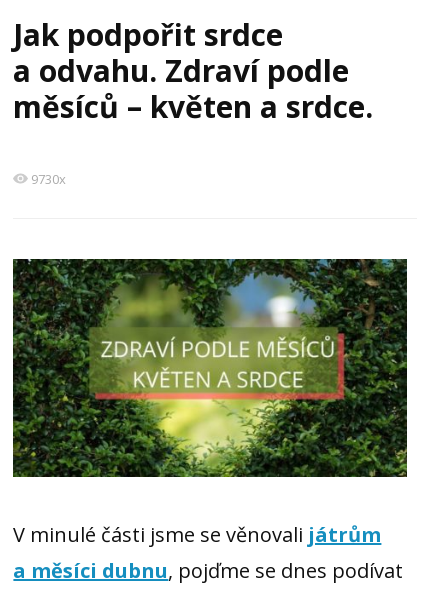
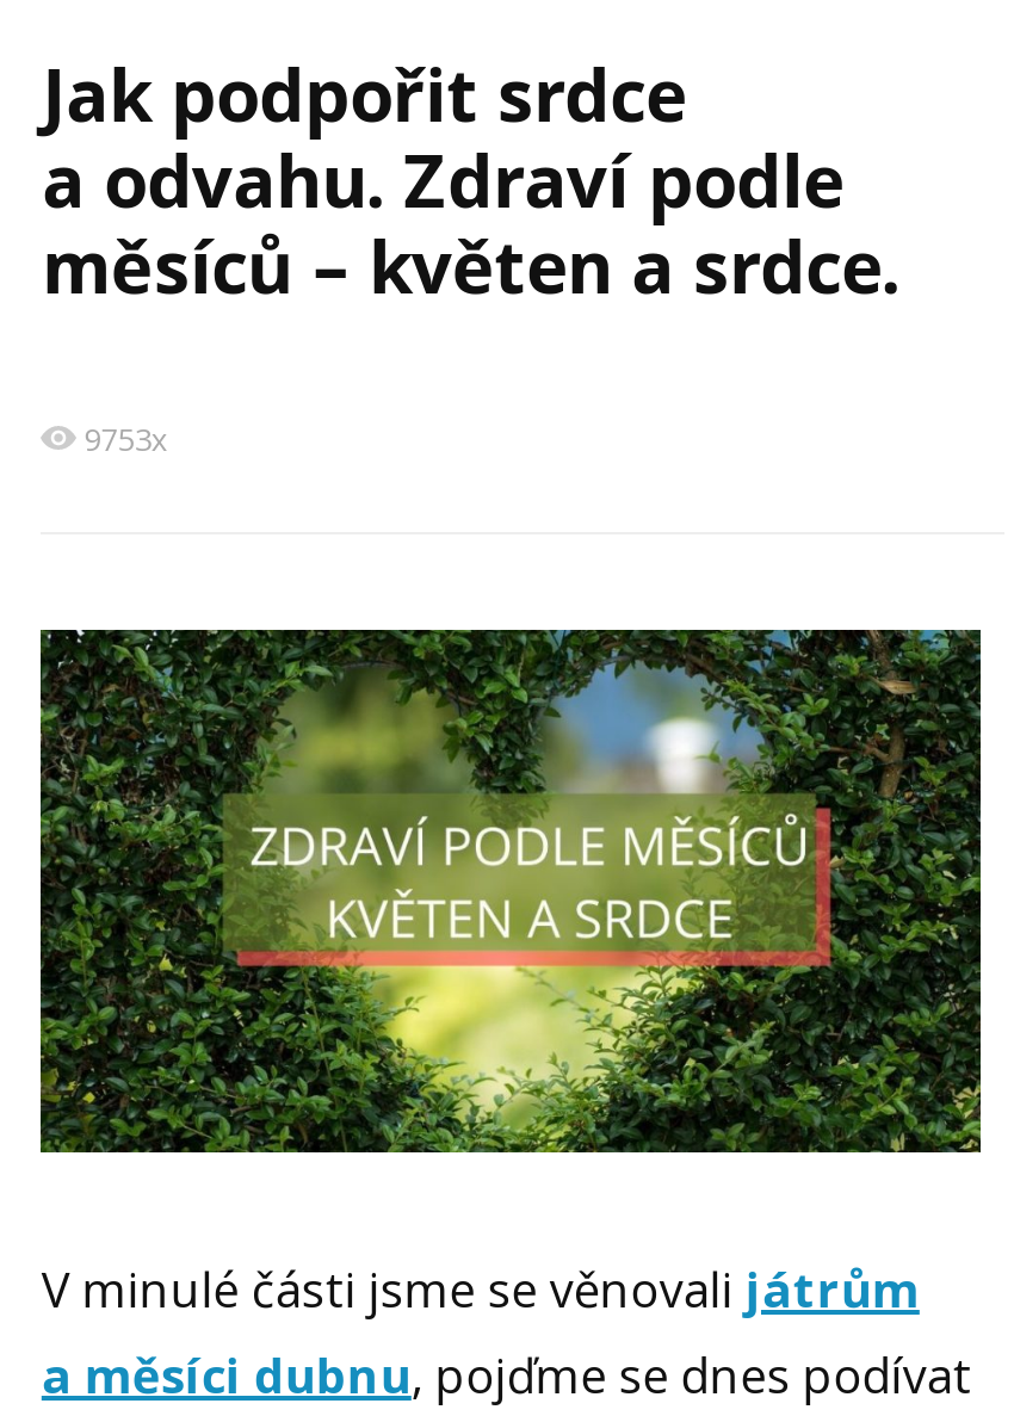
[31,169,66,187] 9730x -> [84,419,168,462] 9753x

